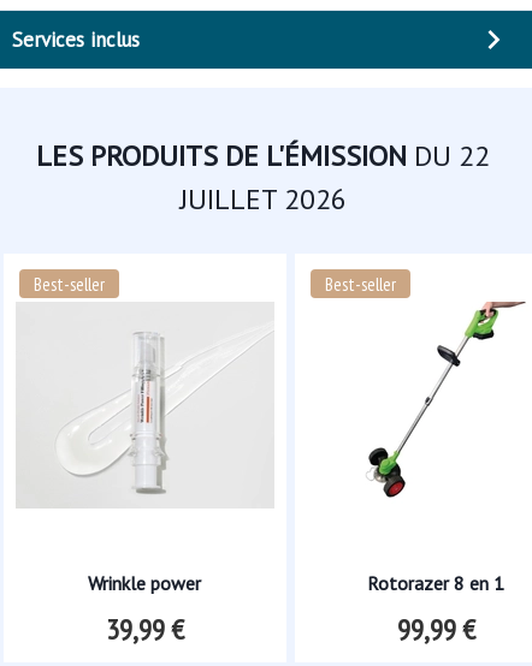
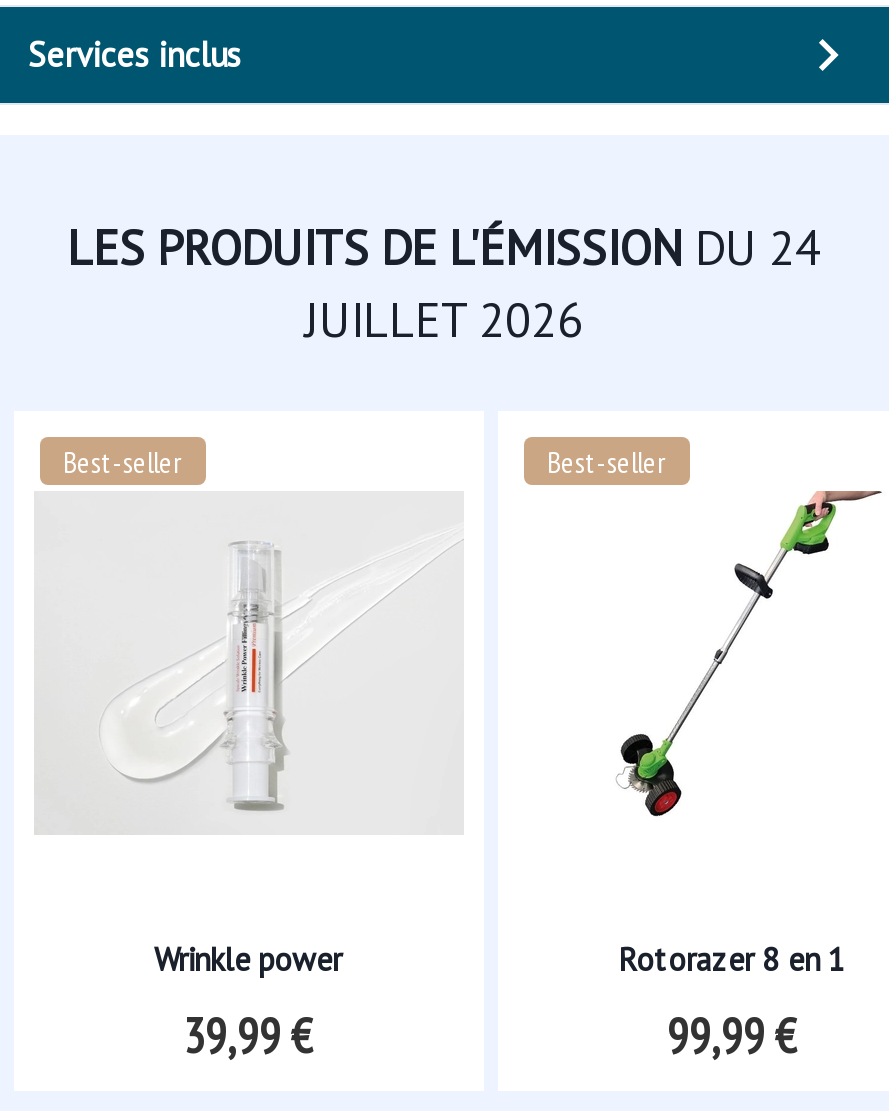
[36,137,489,174] LES PRODUITS DE L'ÉMISSION DU 22 -> [67,217,821,279] LES PRODUITS DE L'ÉMISSION DU 24

